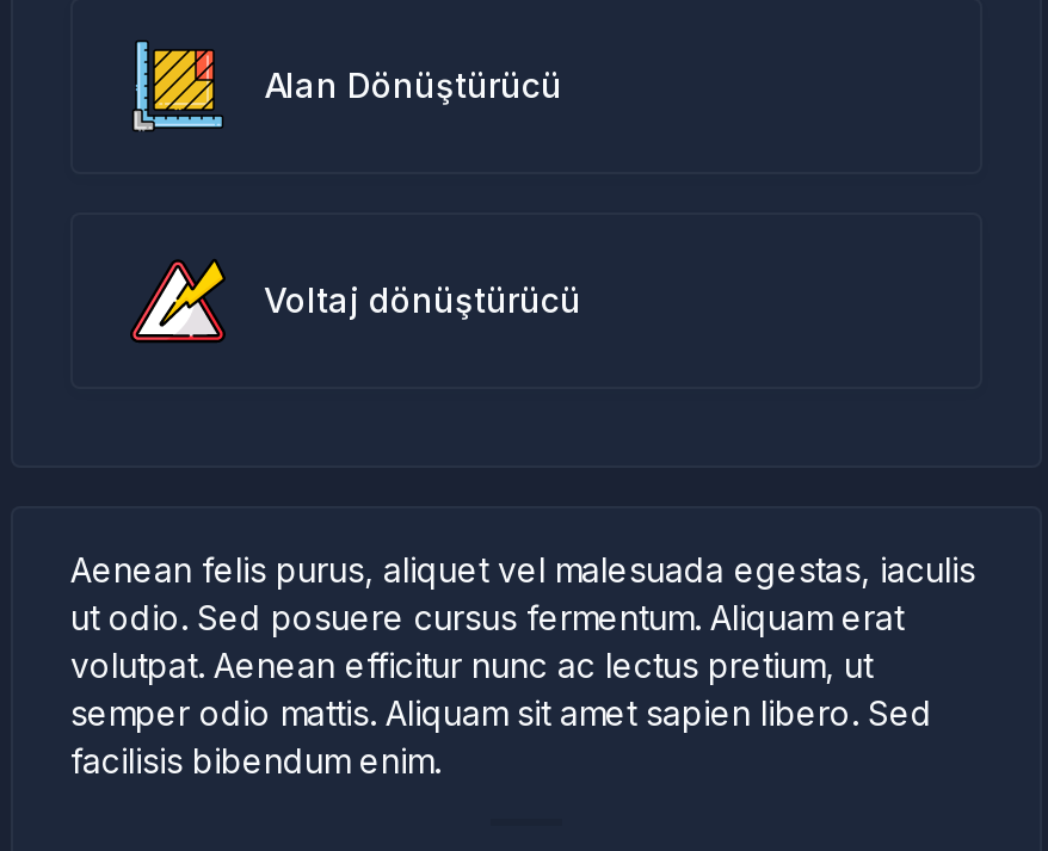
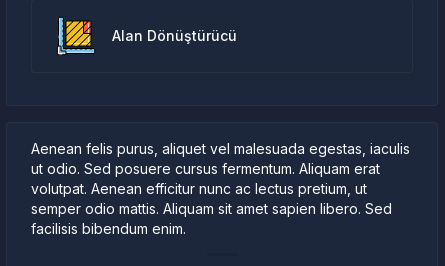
[130,260,581,346] [image] | Voltaj dönüştürücü -> none

